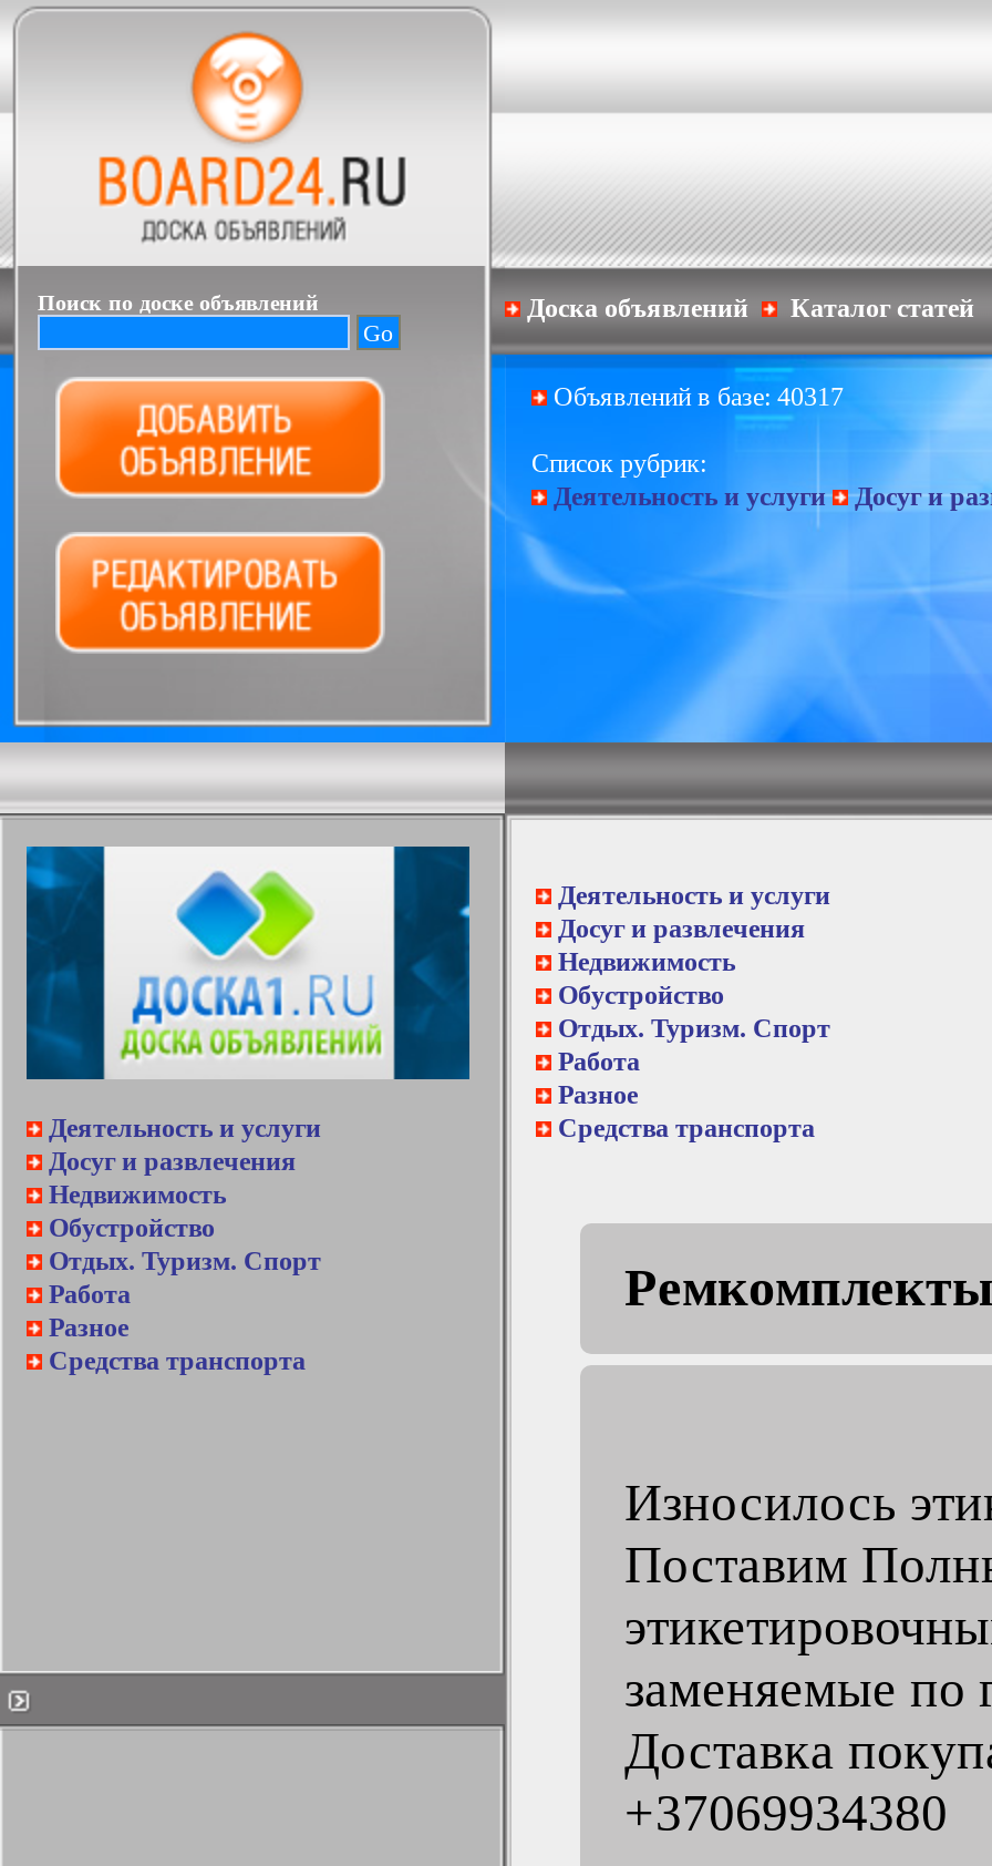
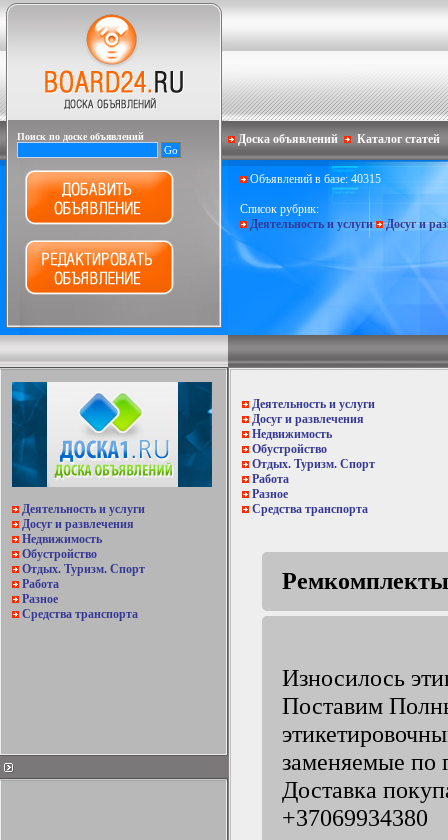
[547,381,844,412] Объявлений в базе: 40317 -> [247,172,381,186] Объявлений в базе: 40315

